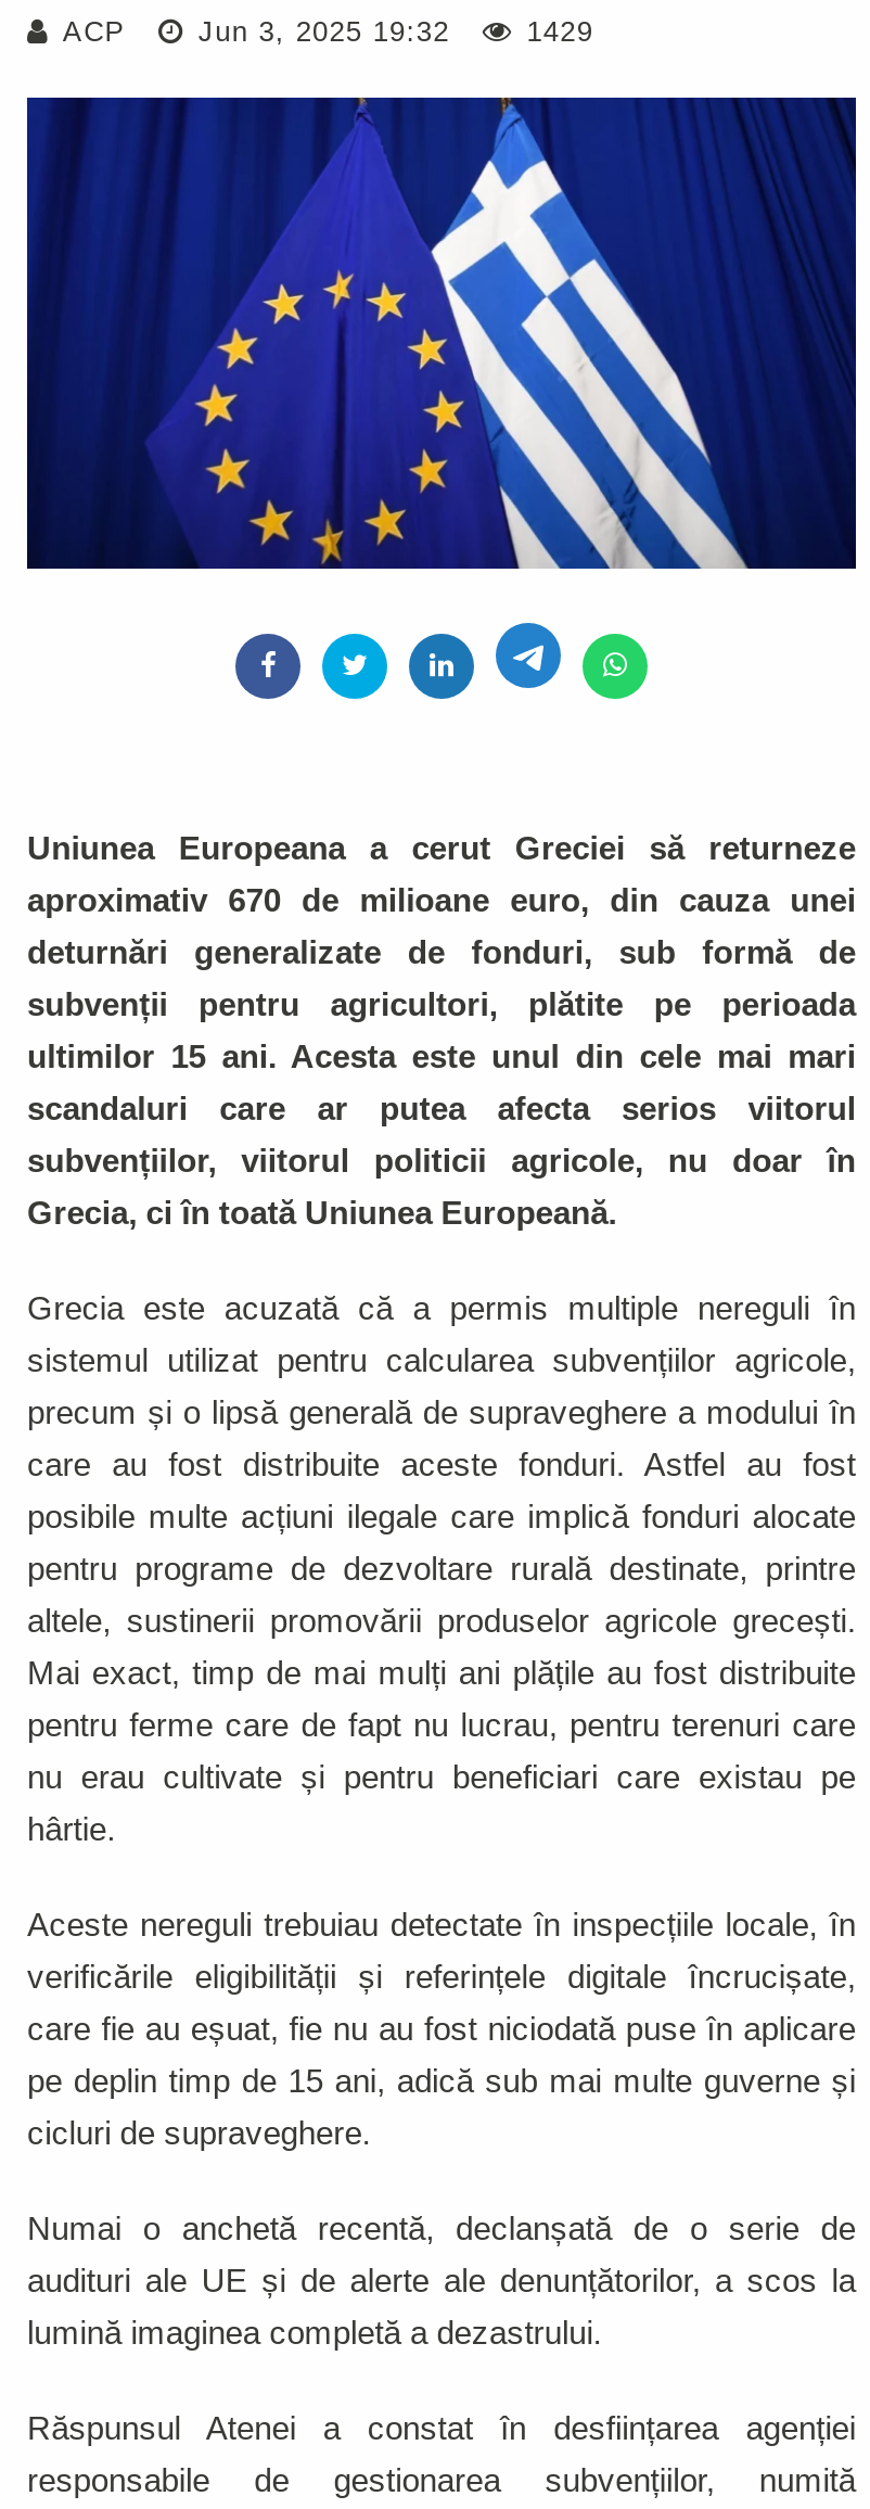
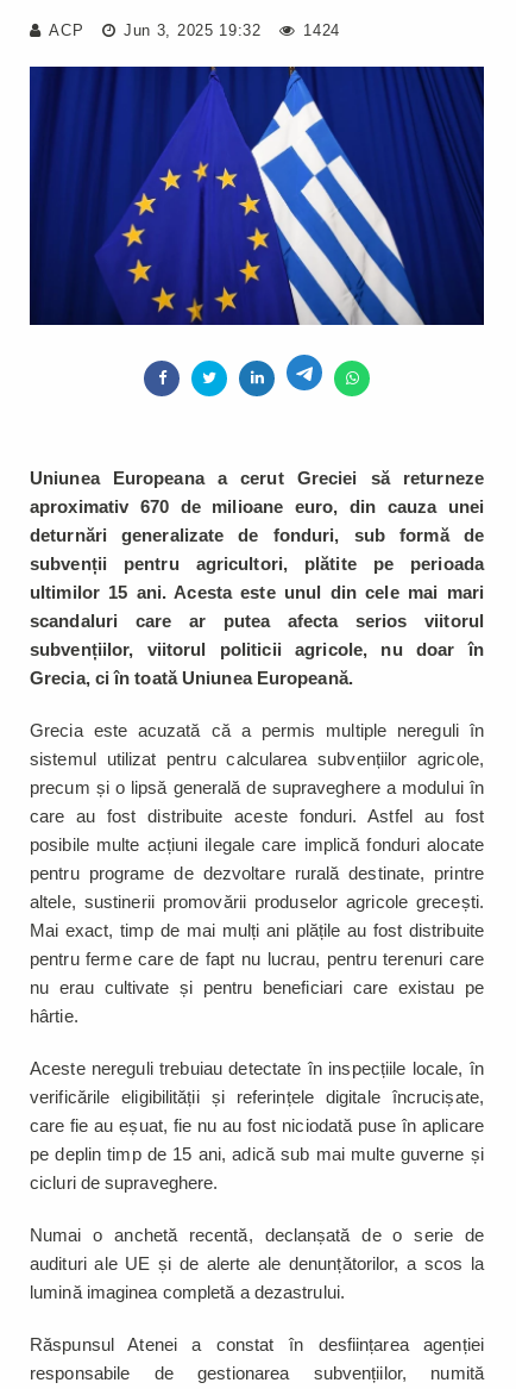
[516,15,593,48] 1429 -> [298,21,340,39] 1424

